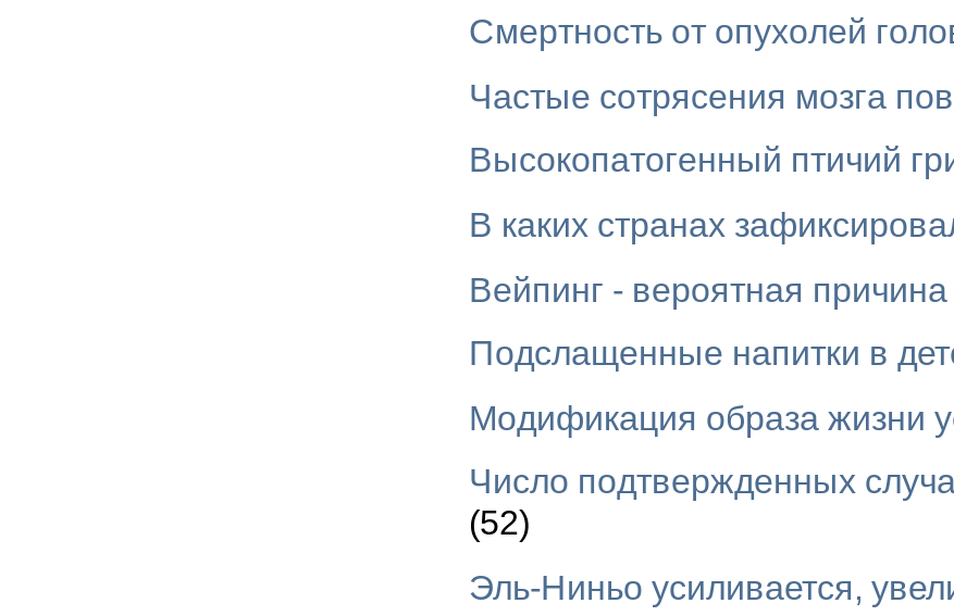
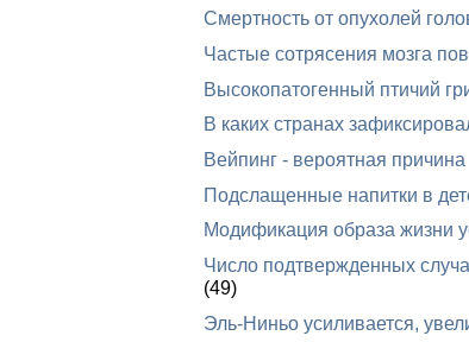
[469,503,530,542] (52) -> [204,276,237,298] (49)

